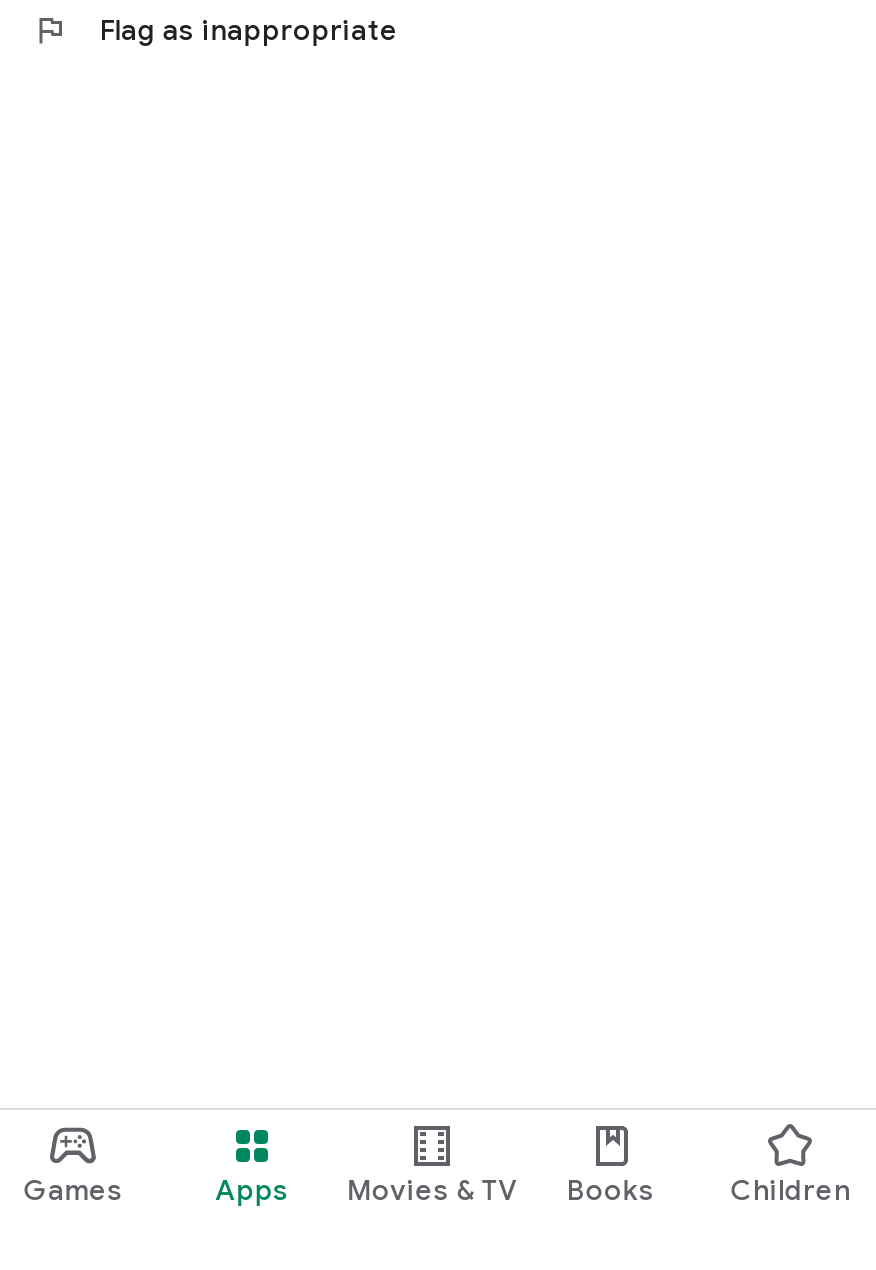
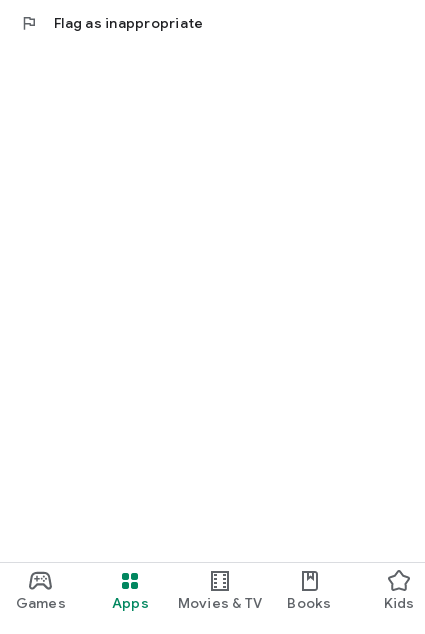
[730,1171,850,1207] Children -> [384,593,415,611] Kids

